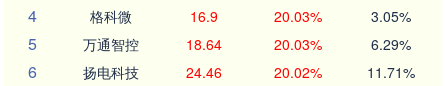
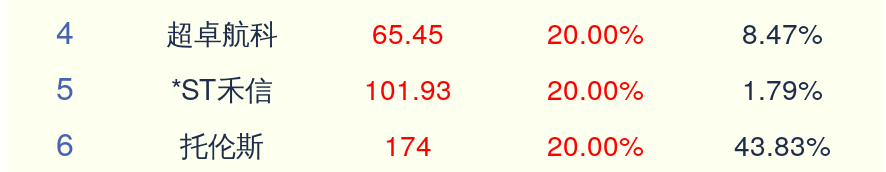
[90,6,411,26] 格科微 | 16.9 | 20.03% | 3.05% -> [166,12,822,52] 超卓航科 | 65.45 | 20.00% | 8.47%
[83,34,411,54] 万通智控 | 18.64 | 20.03% | 6.29% -> [171,68,822,108] *ST禾信 | 101.93 | 20.00% | 1.79%
[83,62,415,82] 扬电科技 | 24.46 | 20.02% | 11.71% -> [180,124,830,164] 托伦斯 | 174 | 20.00% | 43.83%

